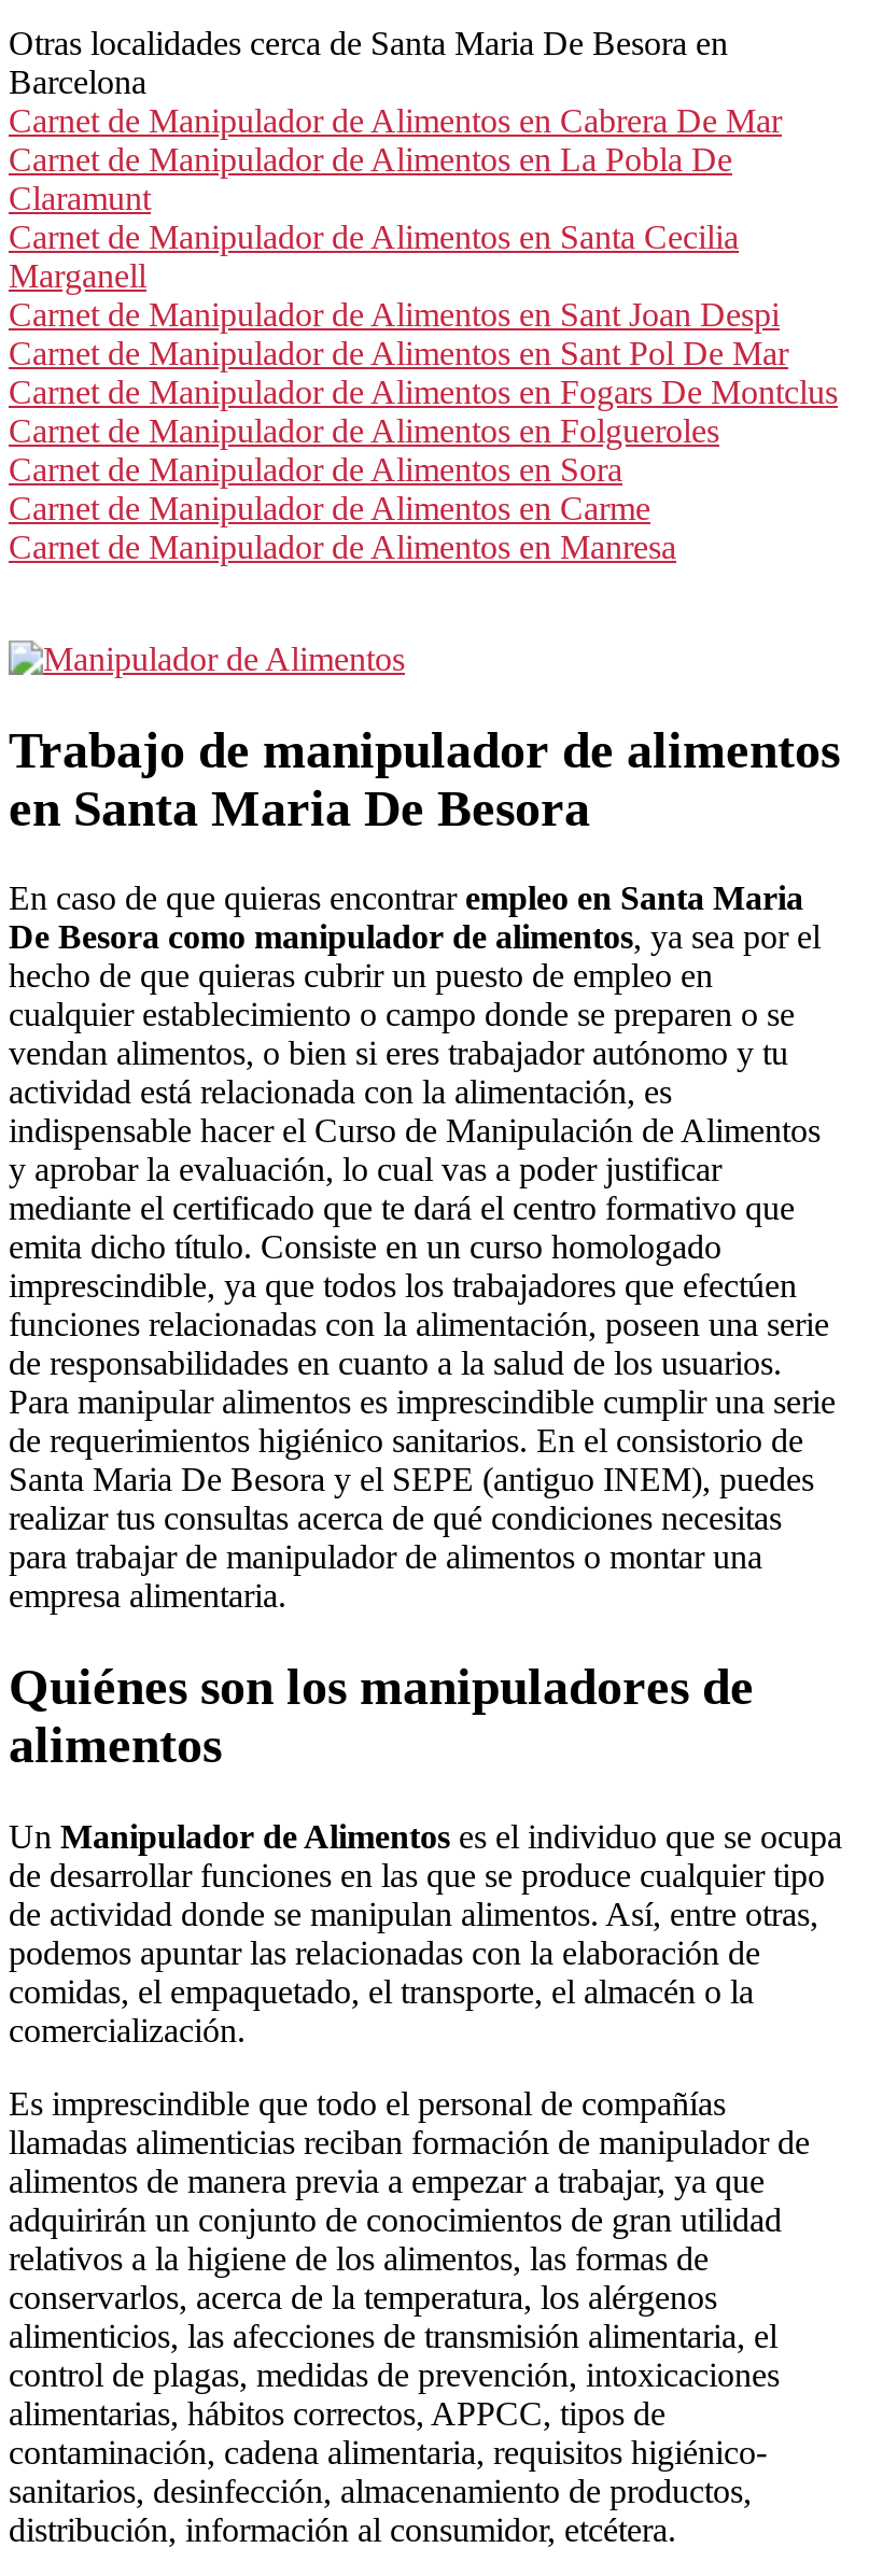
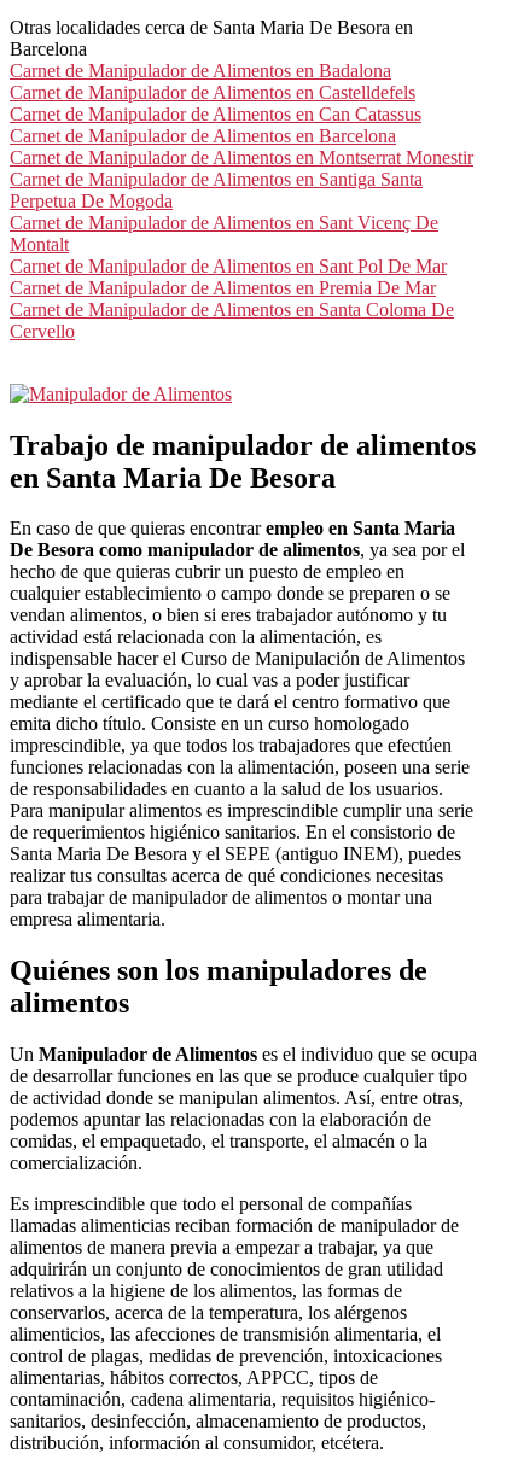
[9,101,782,332] Carnet de Manipulador de Alimentos en Cabrera De Mar | Carnet de Manipulador de Alimentos en La Pobla De | Claramunt | Carnet de Manipulador de Alimentos en Santa Cecilia | Marganell | Carnet de Manipulador de Alimentos en Sant Joan Despi -> [10,60,473,254] Carnet de Manipulador de Alimentos en Badalona | Carnet de Manipulador de Alimentos en Castelldefels | Carnet de Manipulador de Alimentos en Can Catassus | Carnet de Manipulador de Alimentos en Barcelona | Carnet de Manipulador de Alimentos en Montserrat Monestir | Carnet de Manipulador de Alimentos en Santiga Santa | Perpetua De Mogoda | Carnet de Manipulador de Alimentos en Sant Vicenç De | Montalt
moved [9,334,788,371] -> [10,255,447,276]: Carnet de Manipulador de Alimentos en Sant Pol De Mar
[9,373,838,564] Carnet de Manipulador de Alimentos en Fogars De Montclus | Carnet de Manipulador de Alimentos en Folgueroles | Carnet de Manipulador de Alimentos en Sora | Carnet de Manipulador de Alimentos en Carme | Carnet de Manipulador de Alimentos en Manresa -> [10,277,454,341] Carnet de Manipulador de Alimentos en Premia De Mar | Carnet de Manipulador de Alimentos en Santa Coloma De | Cervello

